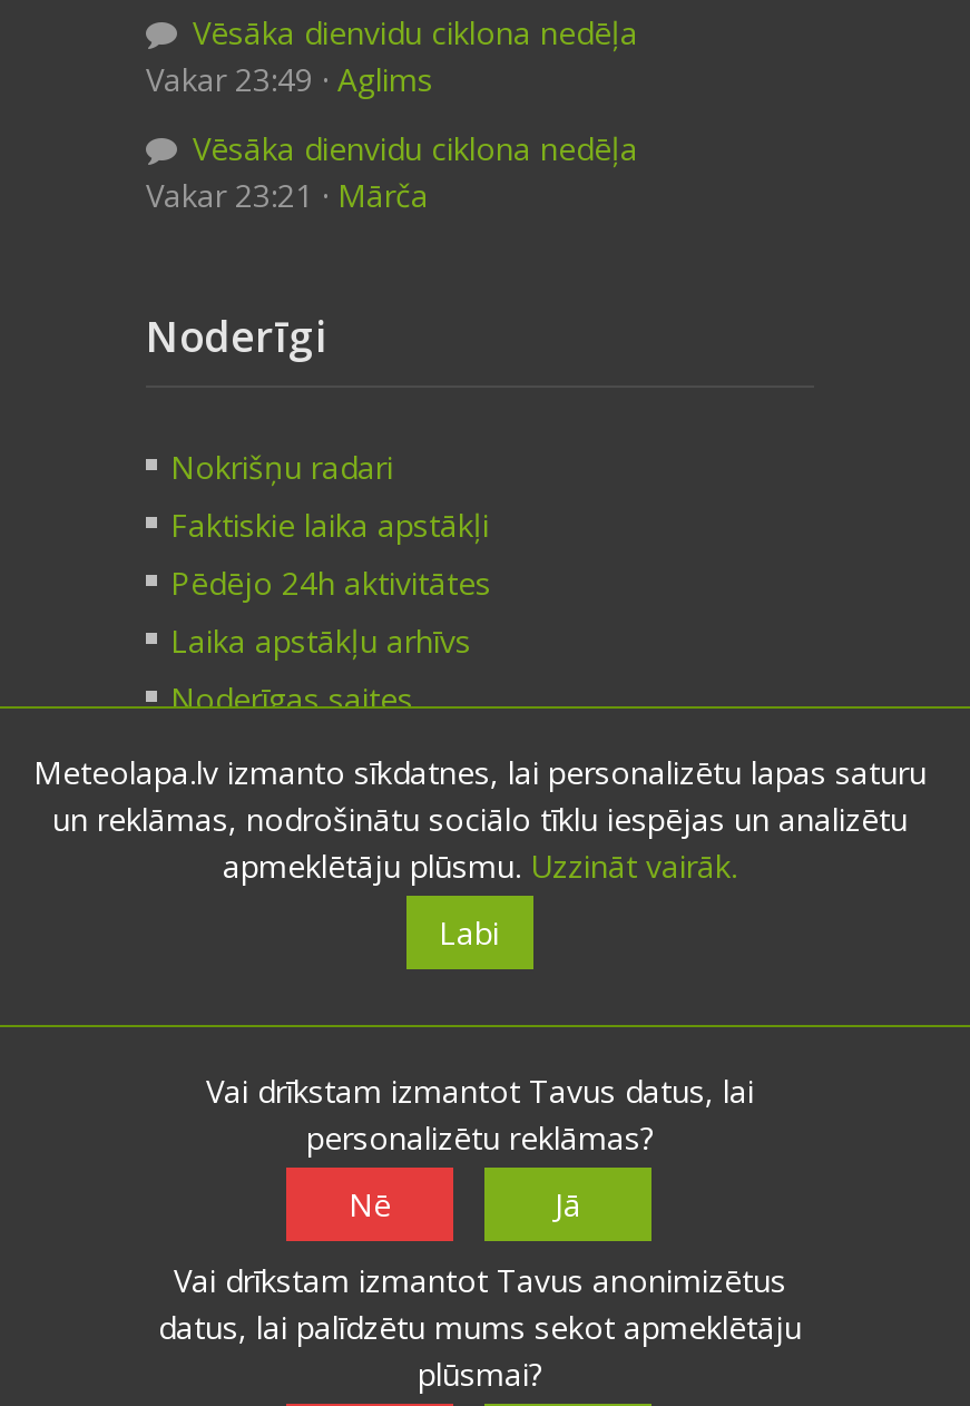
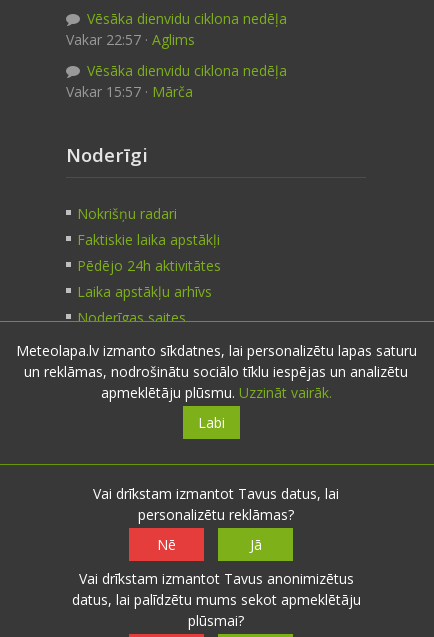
[146,58,433,100] Vakar 23:49 · Aglims -> [66,30,195,49] Vakar 22:57 · Aglims
[146,174,429,216] Vakar 23:21 · Mārča -> [66,82,193,101] Vakar 15:57 · Mārča

